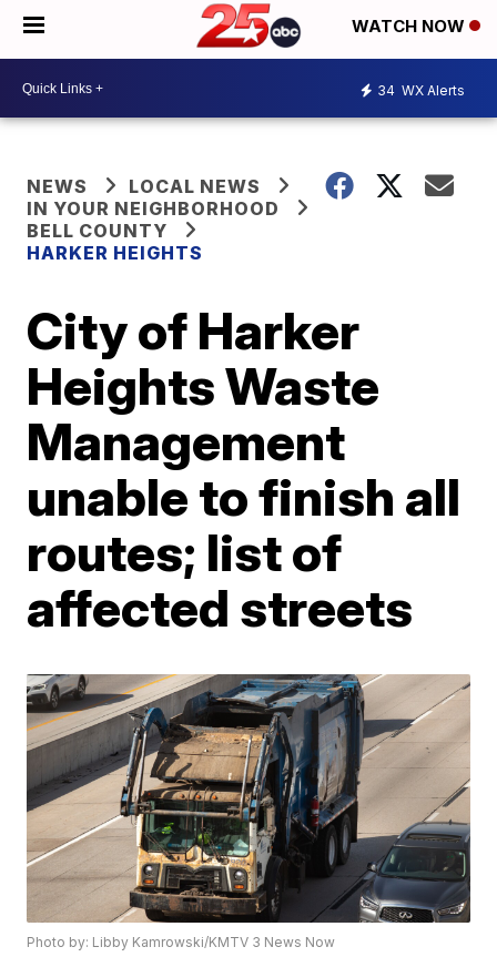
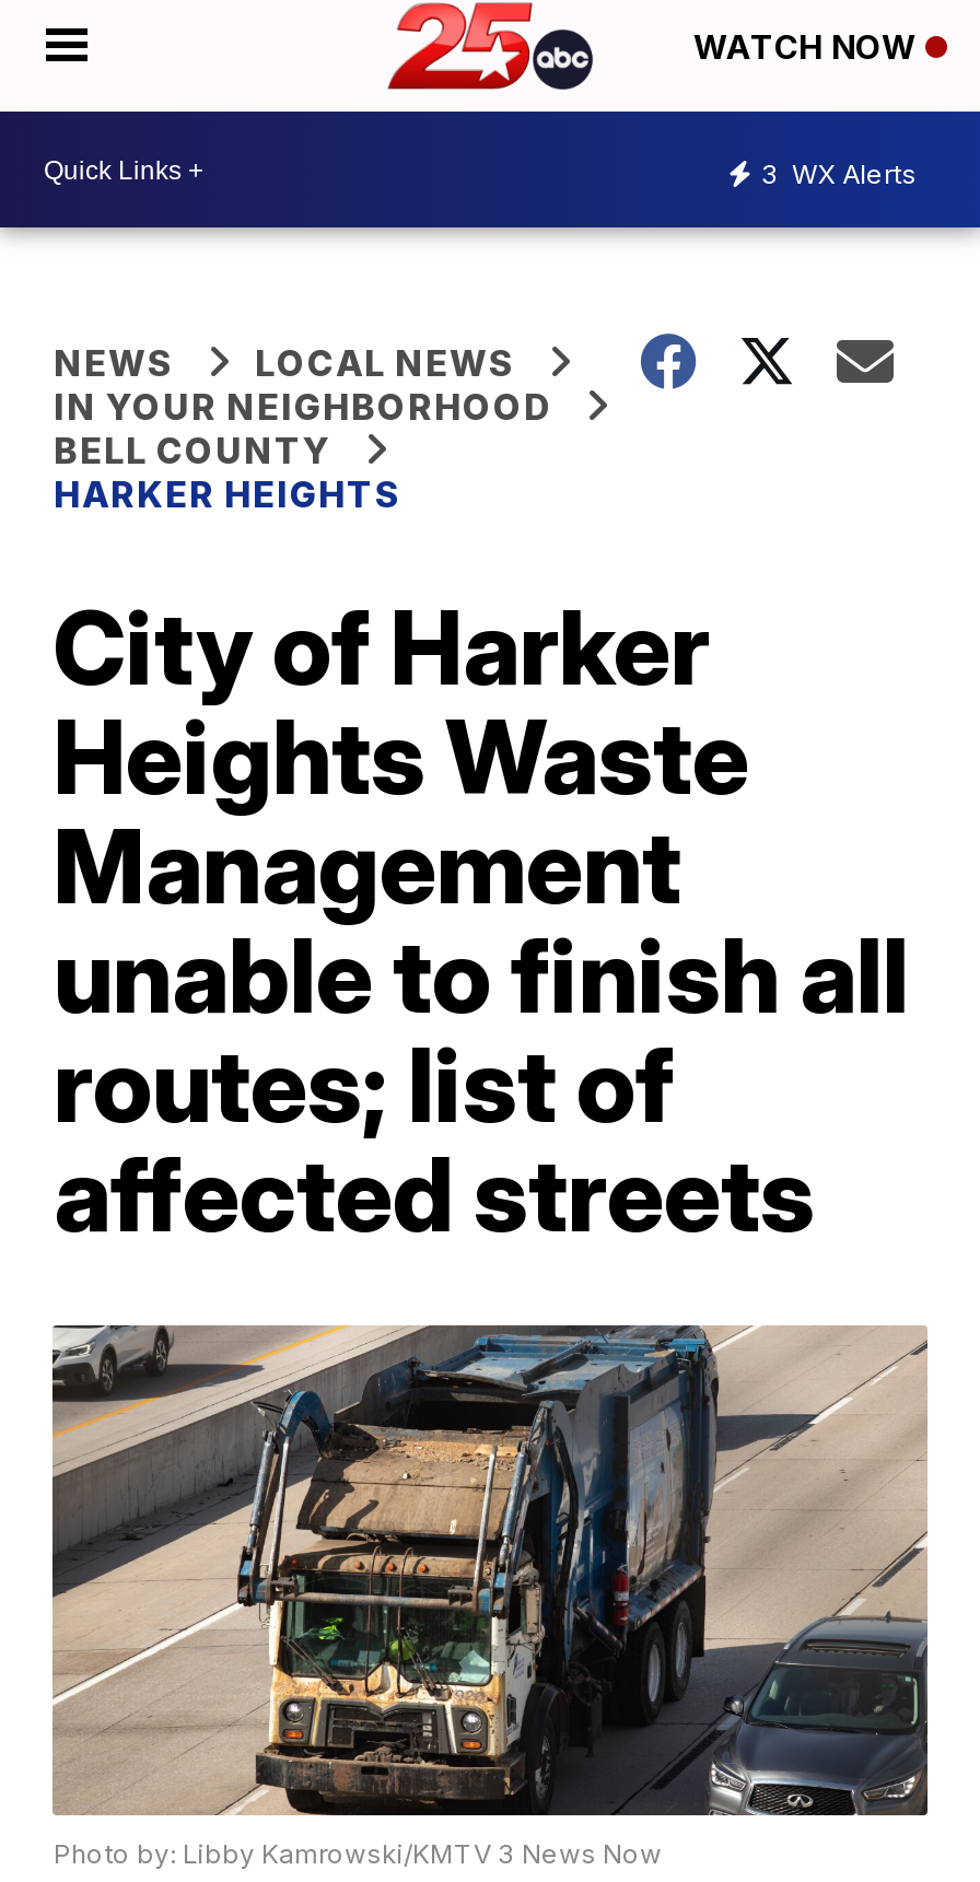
[377,82,465,98] 34 WX Alerts -> [761,156,917,189] 3 WX Alerts

